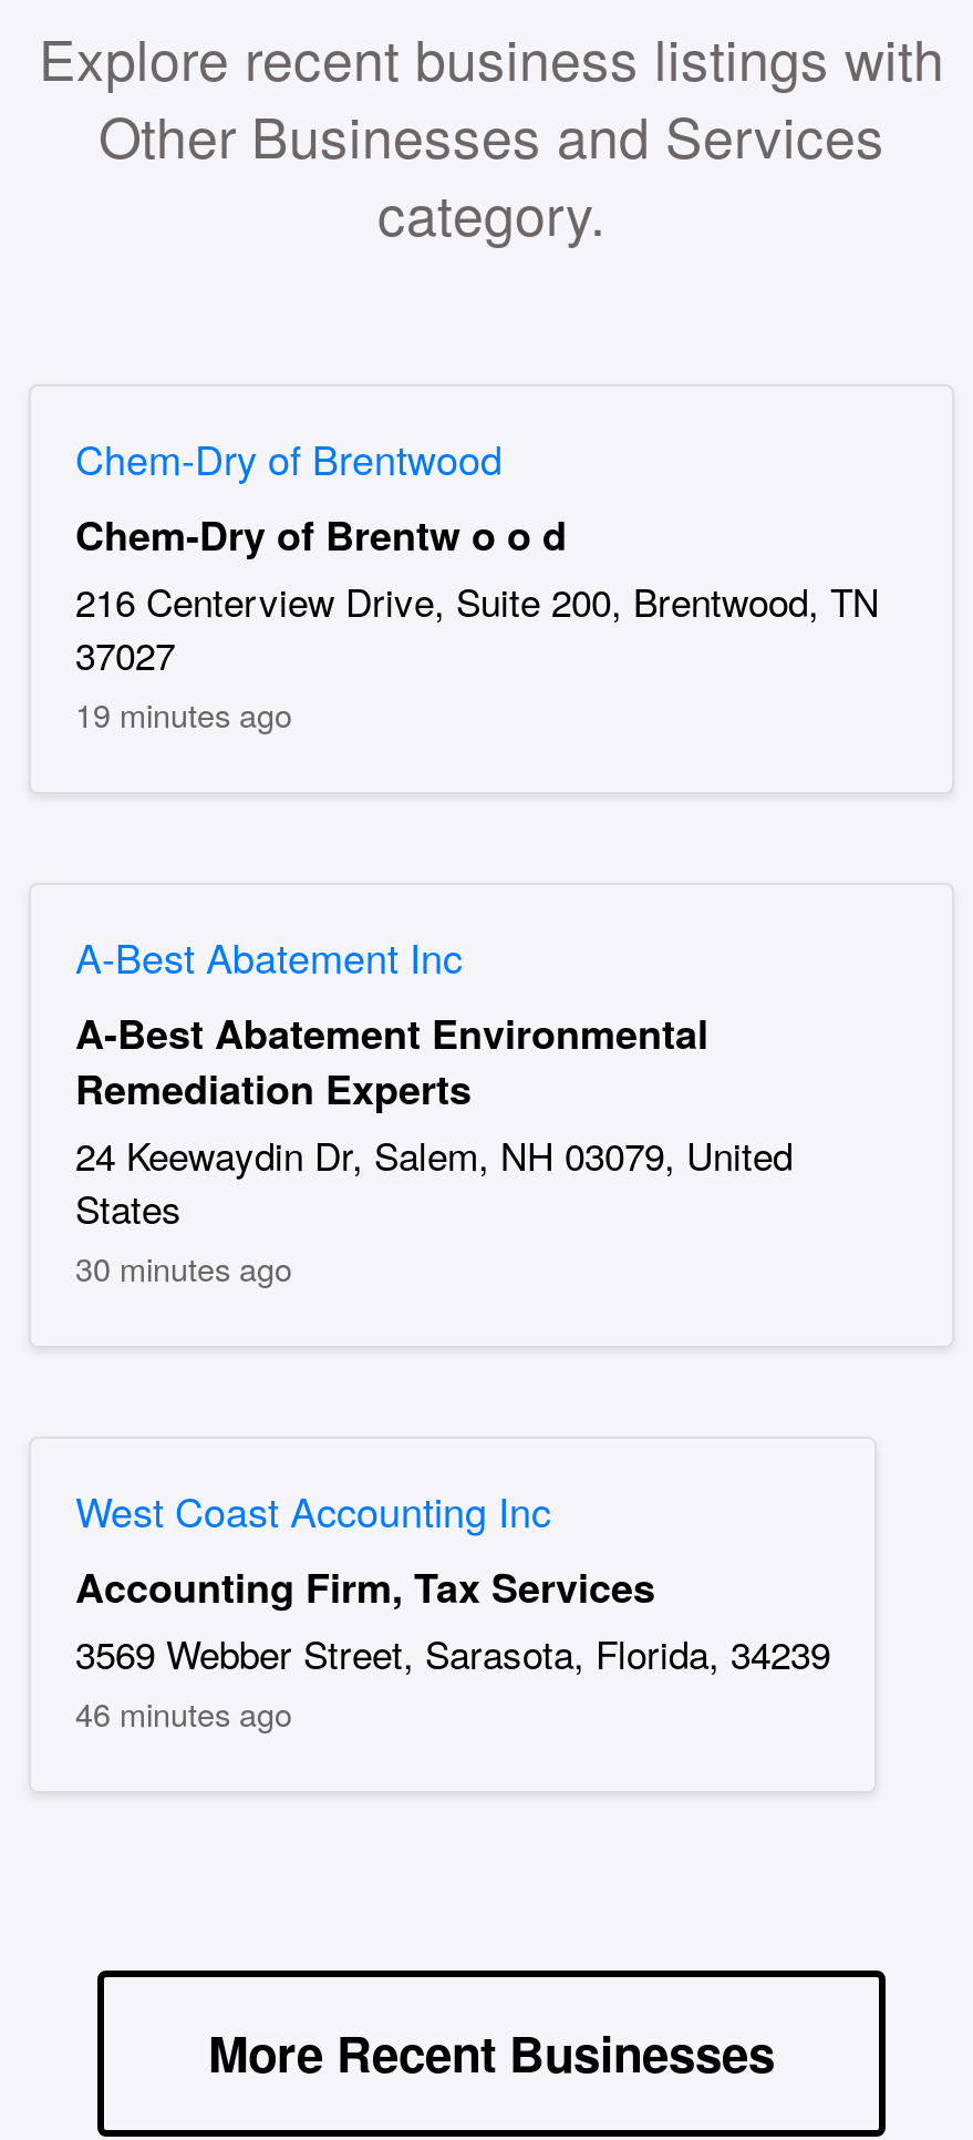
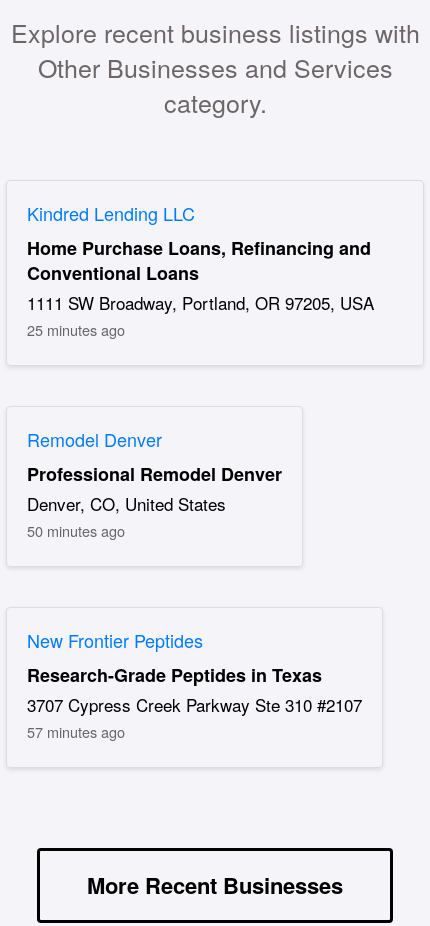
[75,428,879,735] Chem-Dry of Brentwood | Chem-Dry of Brentw o o d | 216 Centerview Drive, Suite 200, Brentwood, TN | 37027 | 19 minutes ago -> [27,199,374,339] Kindred Lending LLC | Home Purchase Loans, Refinancing and | Conventional Loans | 1111 SW Broadway, Portland, OR 97205, USA | 25 minutes ago
[75,926,793,1289] A-Best Abatement Inc | A-Best Abatement Environmental | Remediation Experts | 24 Keewaydin Dr, Salem, NH 03079, United | States | 30 minutes ago -> [27,425,282,540] Remodel Denver | Professional Remodel Denver | Denver, CO, United States | 50 minutes ago
[75,1480,830,1735] West Coast Accounting Inc | Accounting Firm, Tax Services | 3569 Webber Street, Sarasota, Florida, 34239 | 46 minutes ago -> [27,626,362,741] New Frontier Peptides | Research-Grade Peptides in Texas | 3707 Cypress Creek Parkway Ste 310 #2107 | 57 minutes ago

